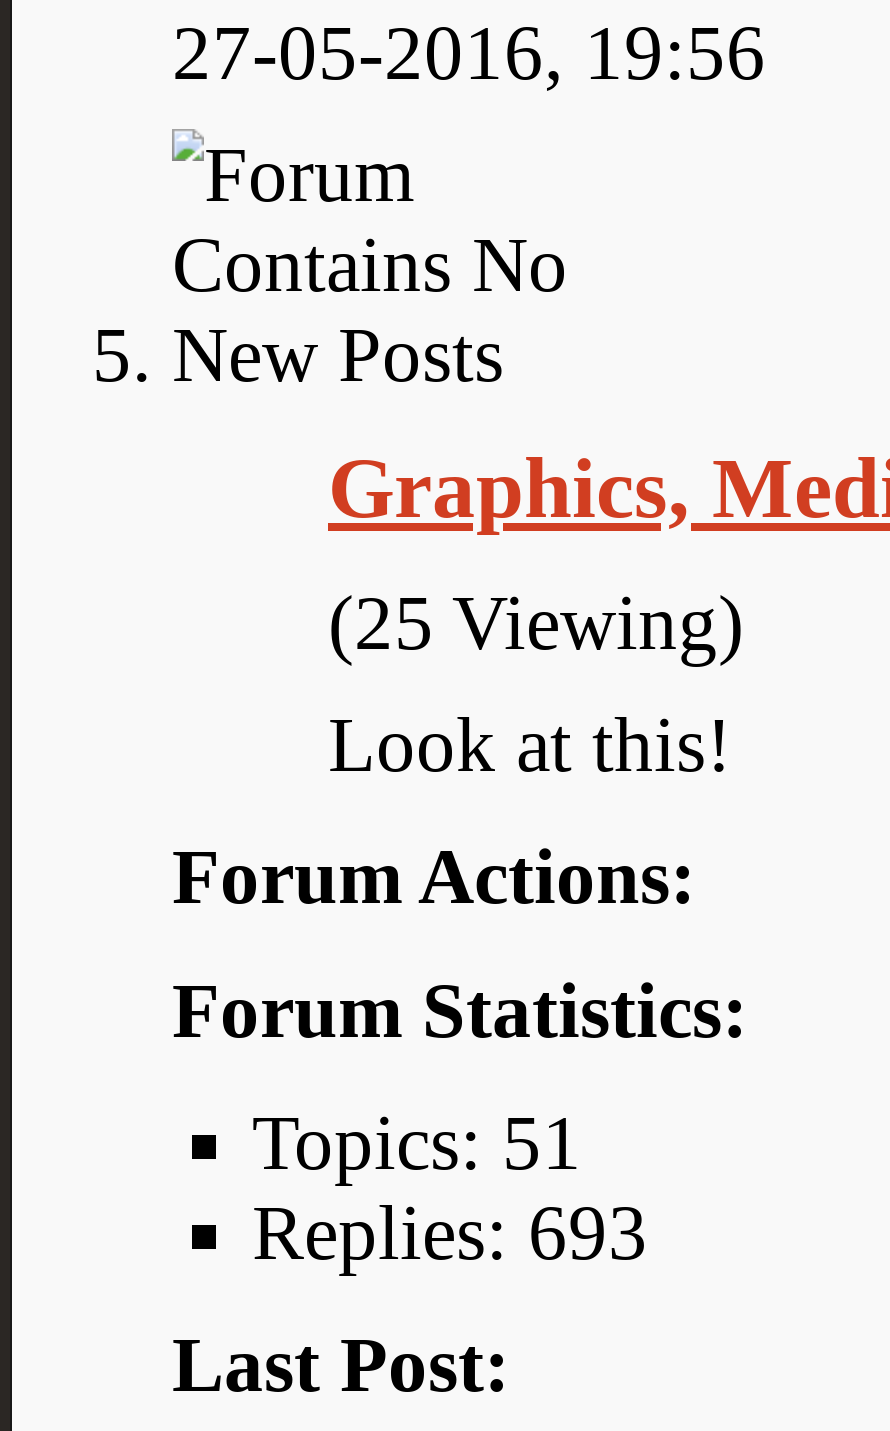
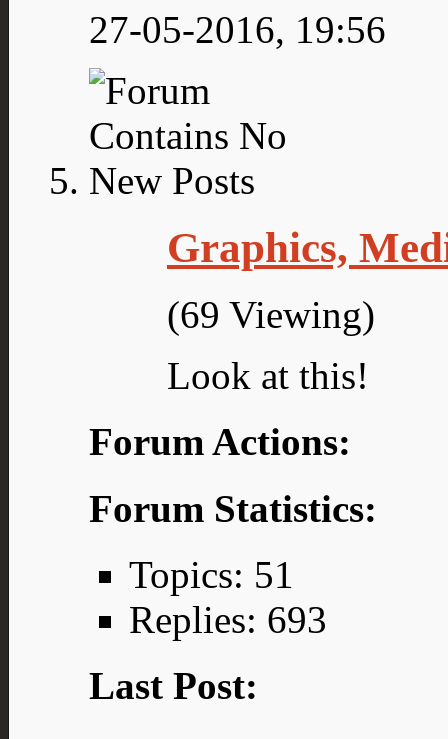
[328,579,744,665] (25 Viewing) -> [167,293,375,336] (69 Viewing)

